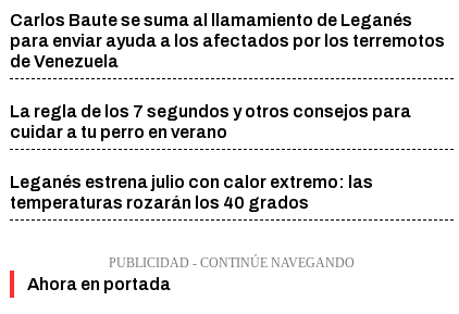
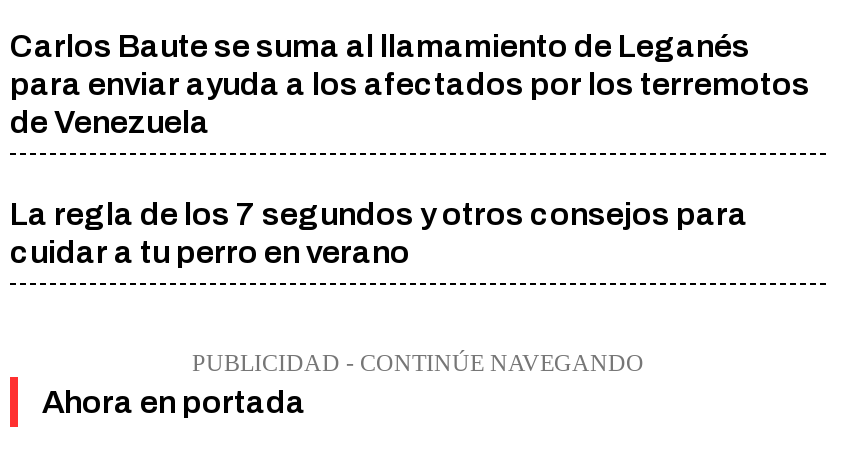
[10,172,373,211] Leganés estrena julio con calor extremo: las | temperaturas rozarán los 40 grados -> none

